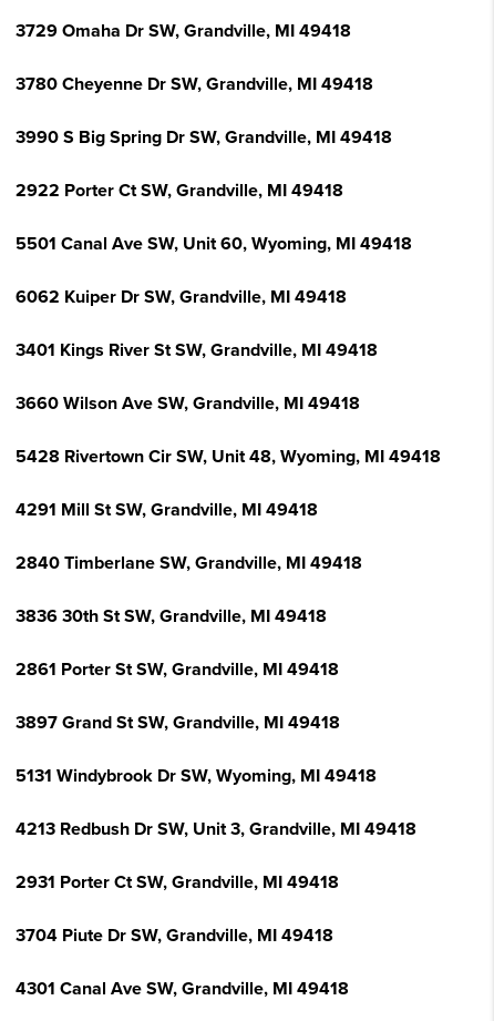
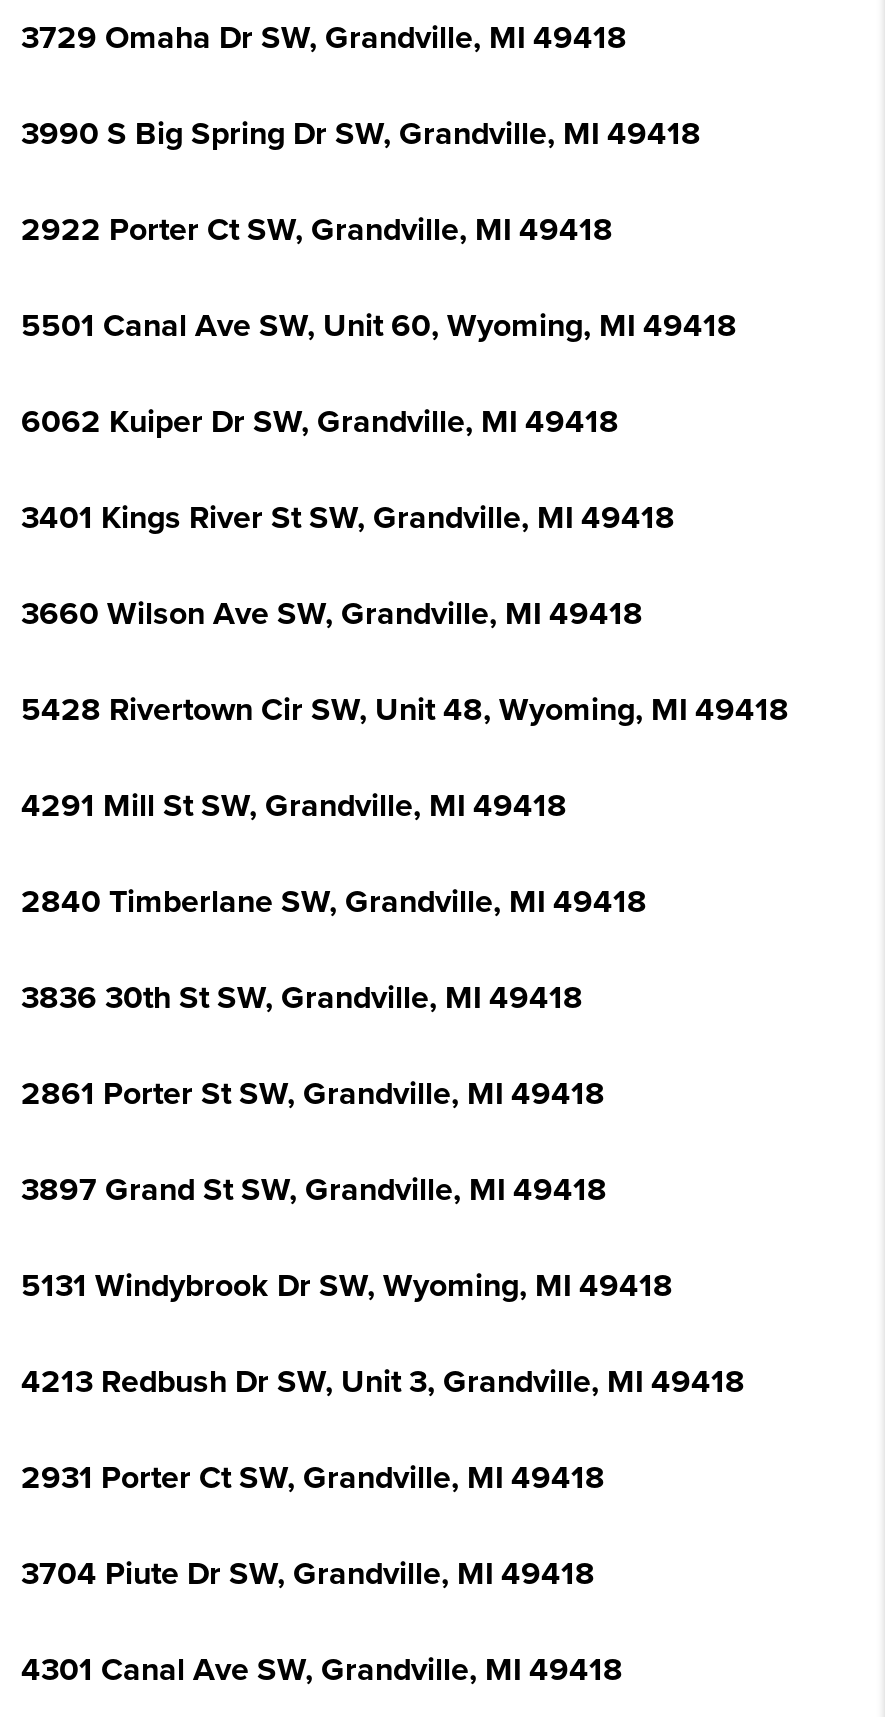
[16,73,373,95] 3780 Cheyenne Dr SW, Grandville, MI 49418 -> none

